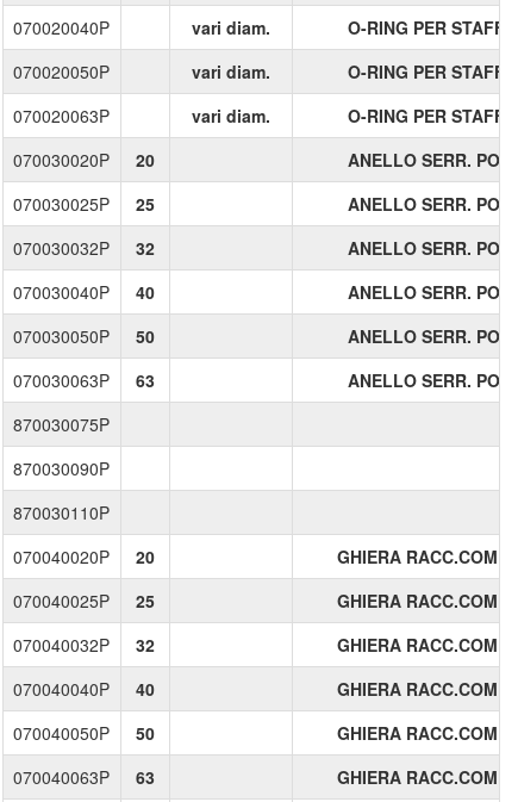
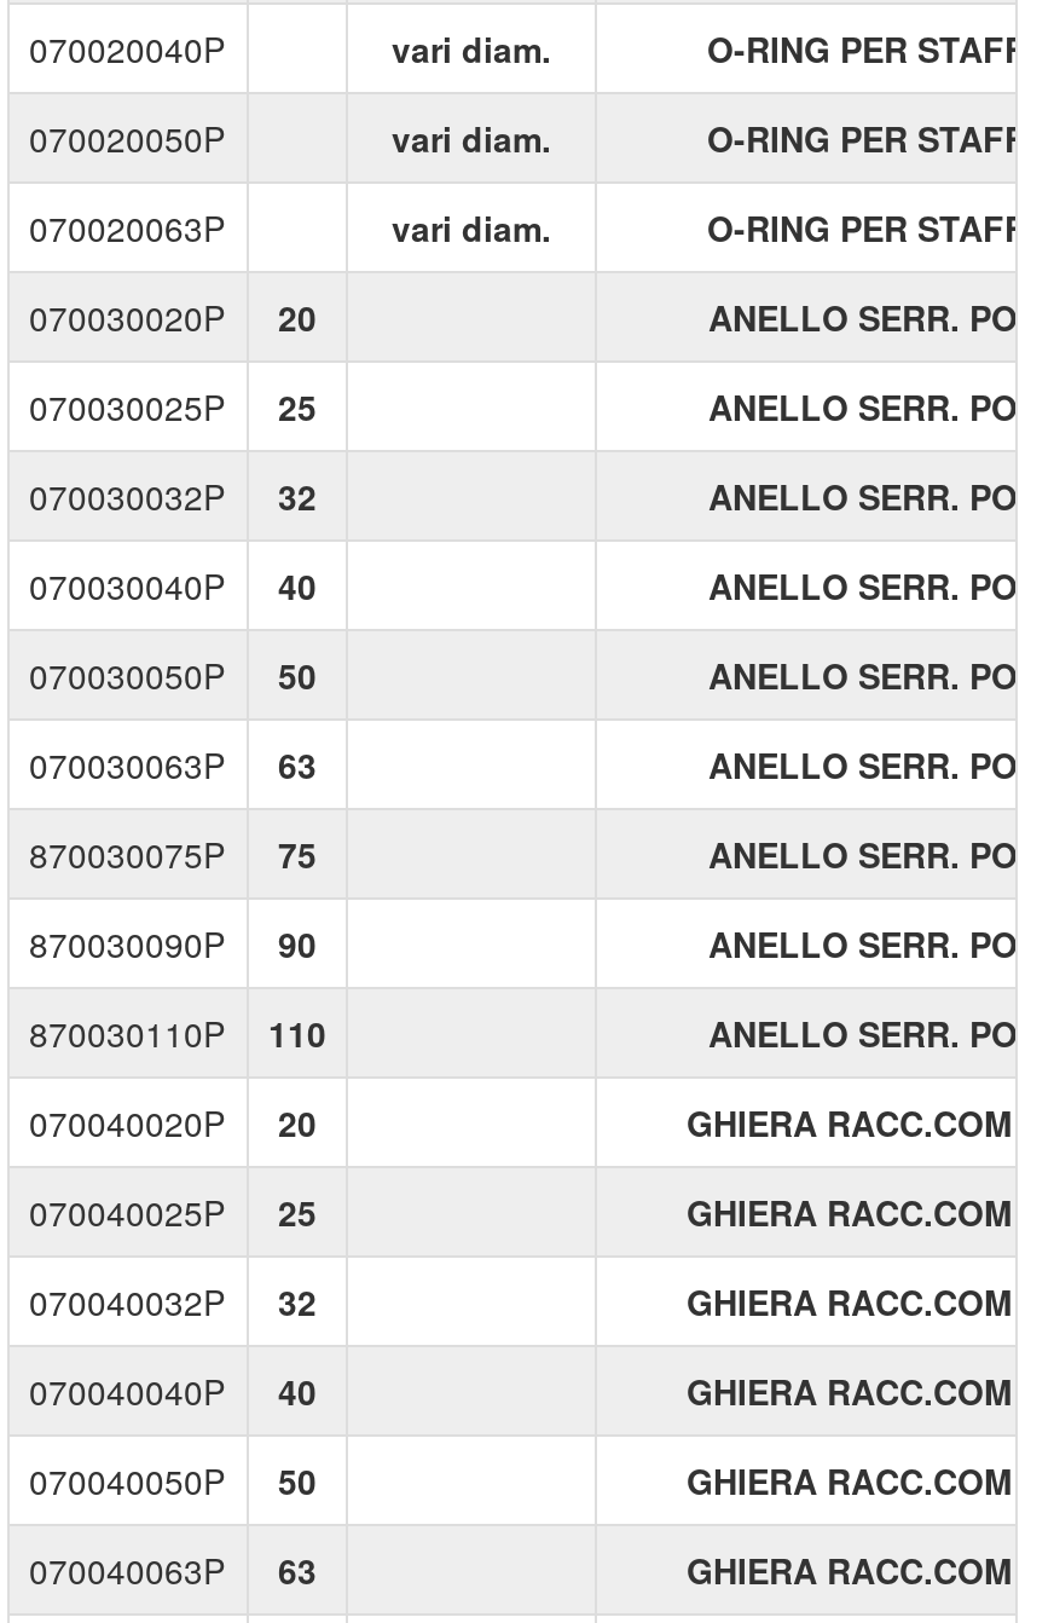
none -> [278,830,1047,879] 75 | ANELLO SERR. POM
none -> [278,920,1047,968] 90 | ANELLO SERR. POM
none -> [268,1009,1047,1057] 110 | ANELLO SERR. POM

